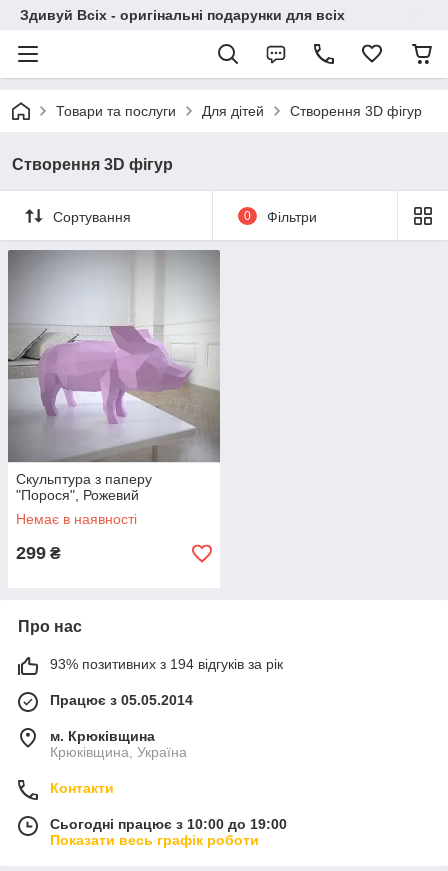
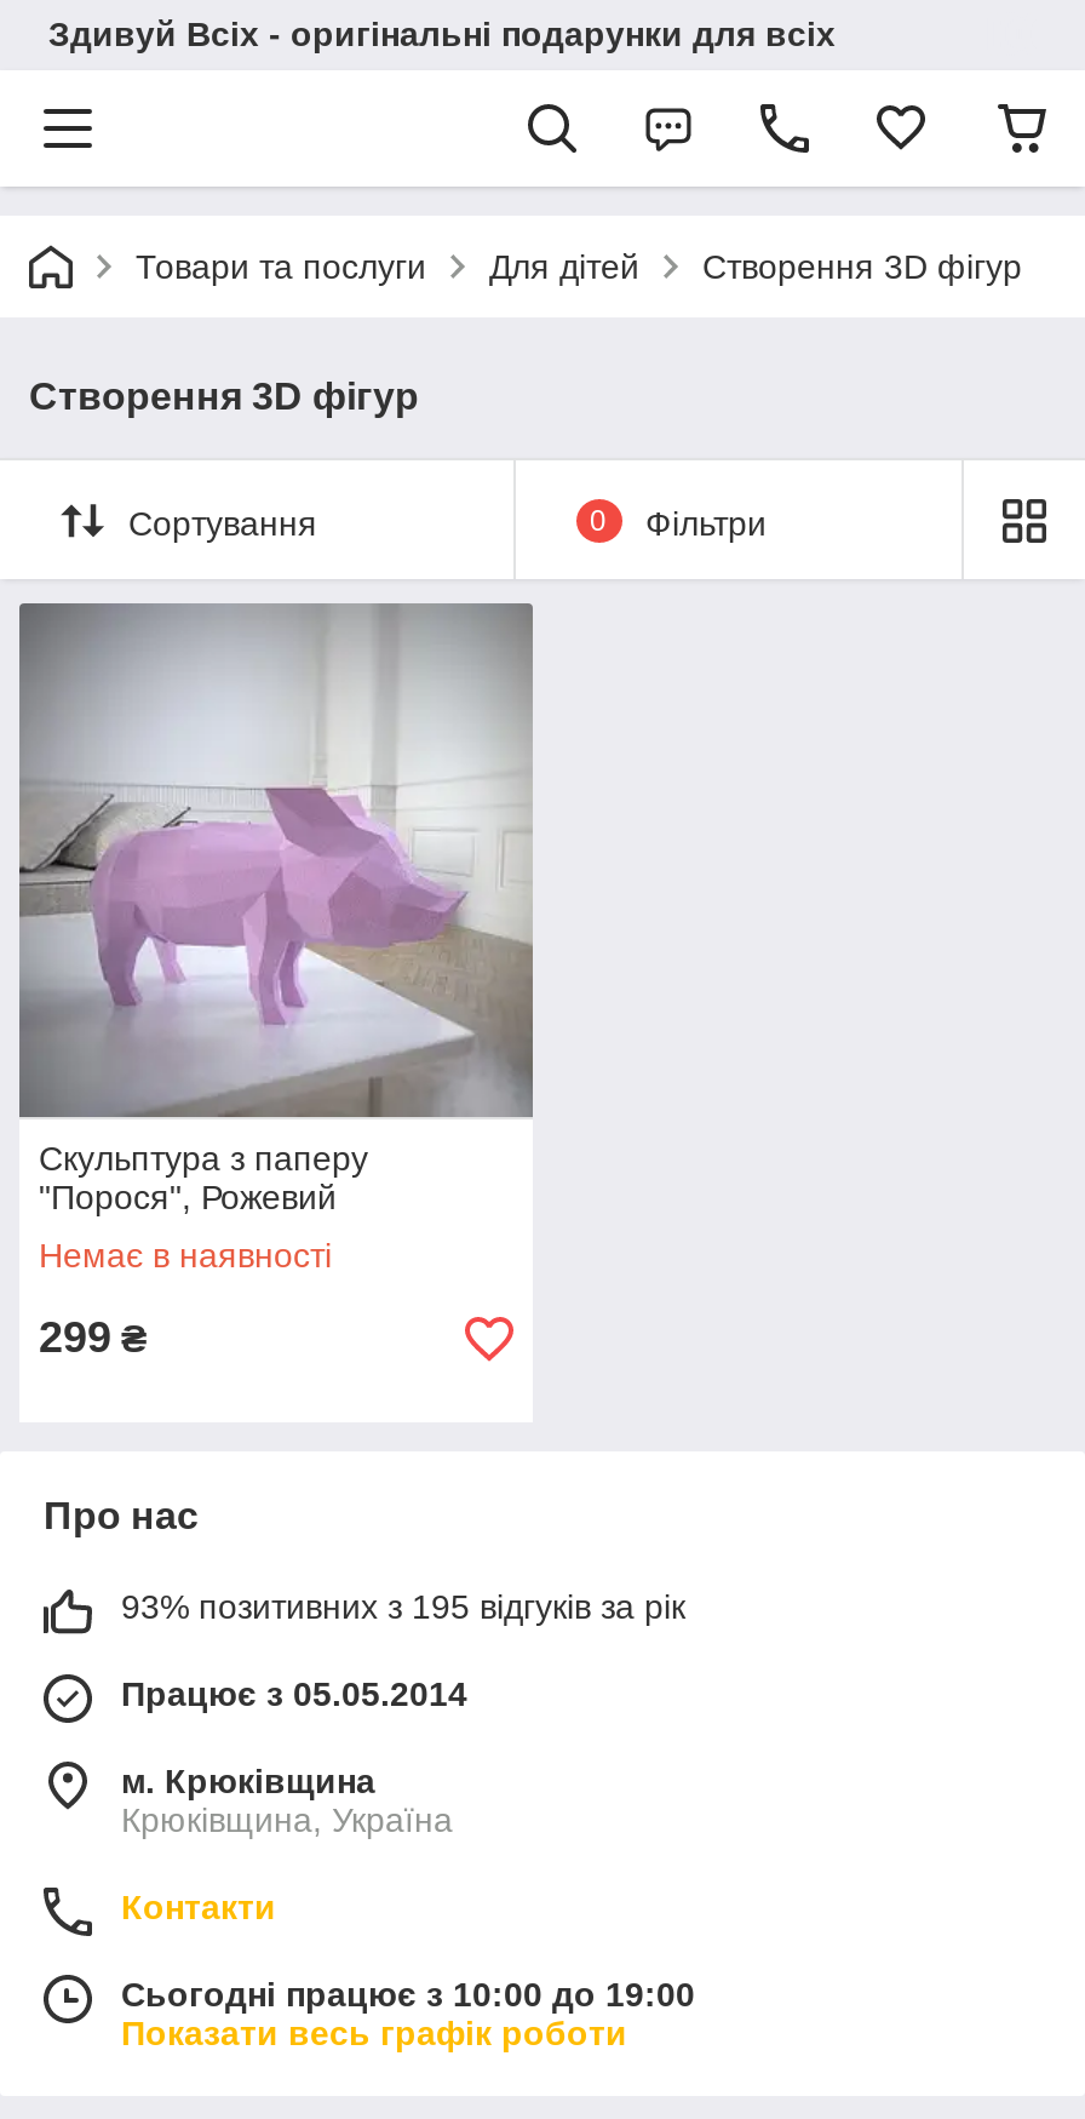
[50,656,283,672] 93% позитивних з 194 відгуків за рік -> [121,1587,685,1626] 93% позитивних з 195 відгуків за рік

